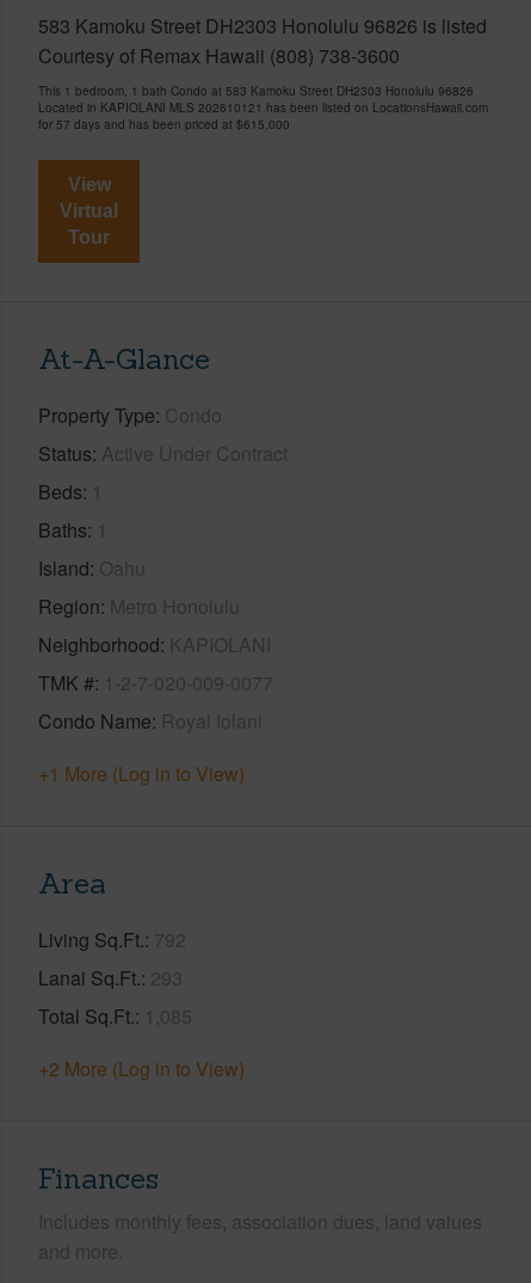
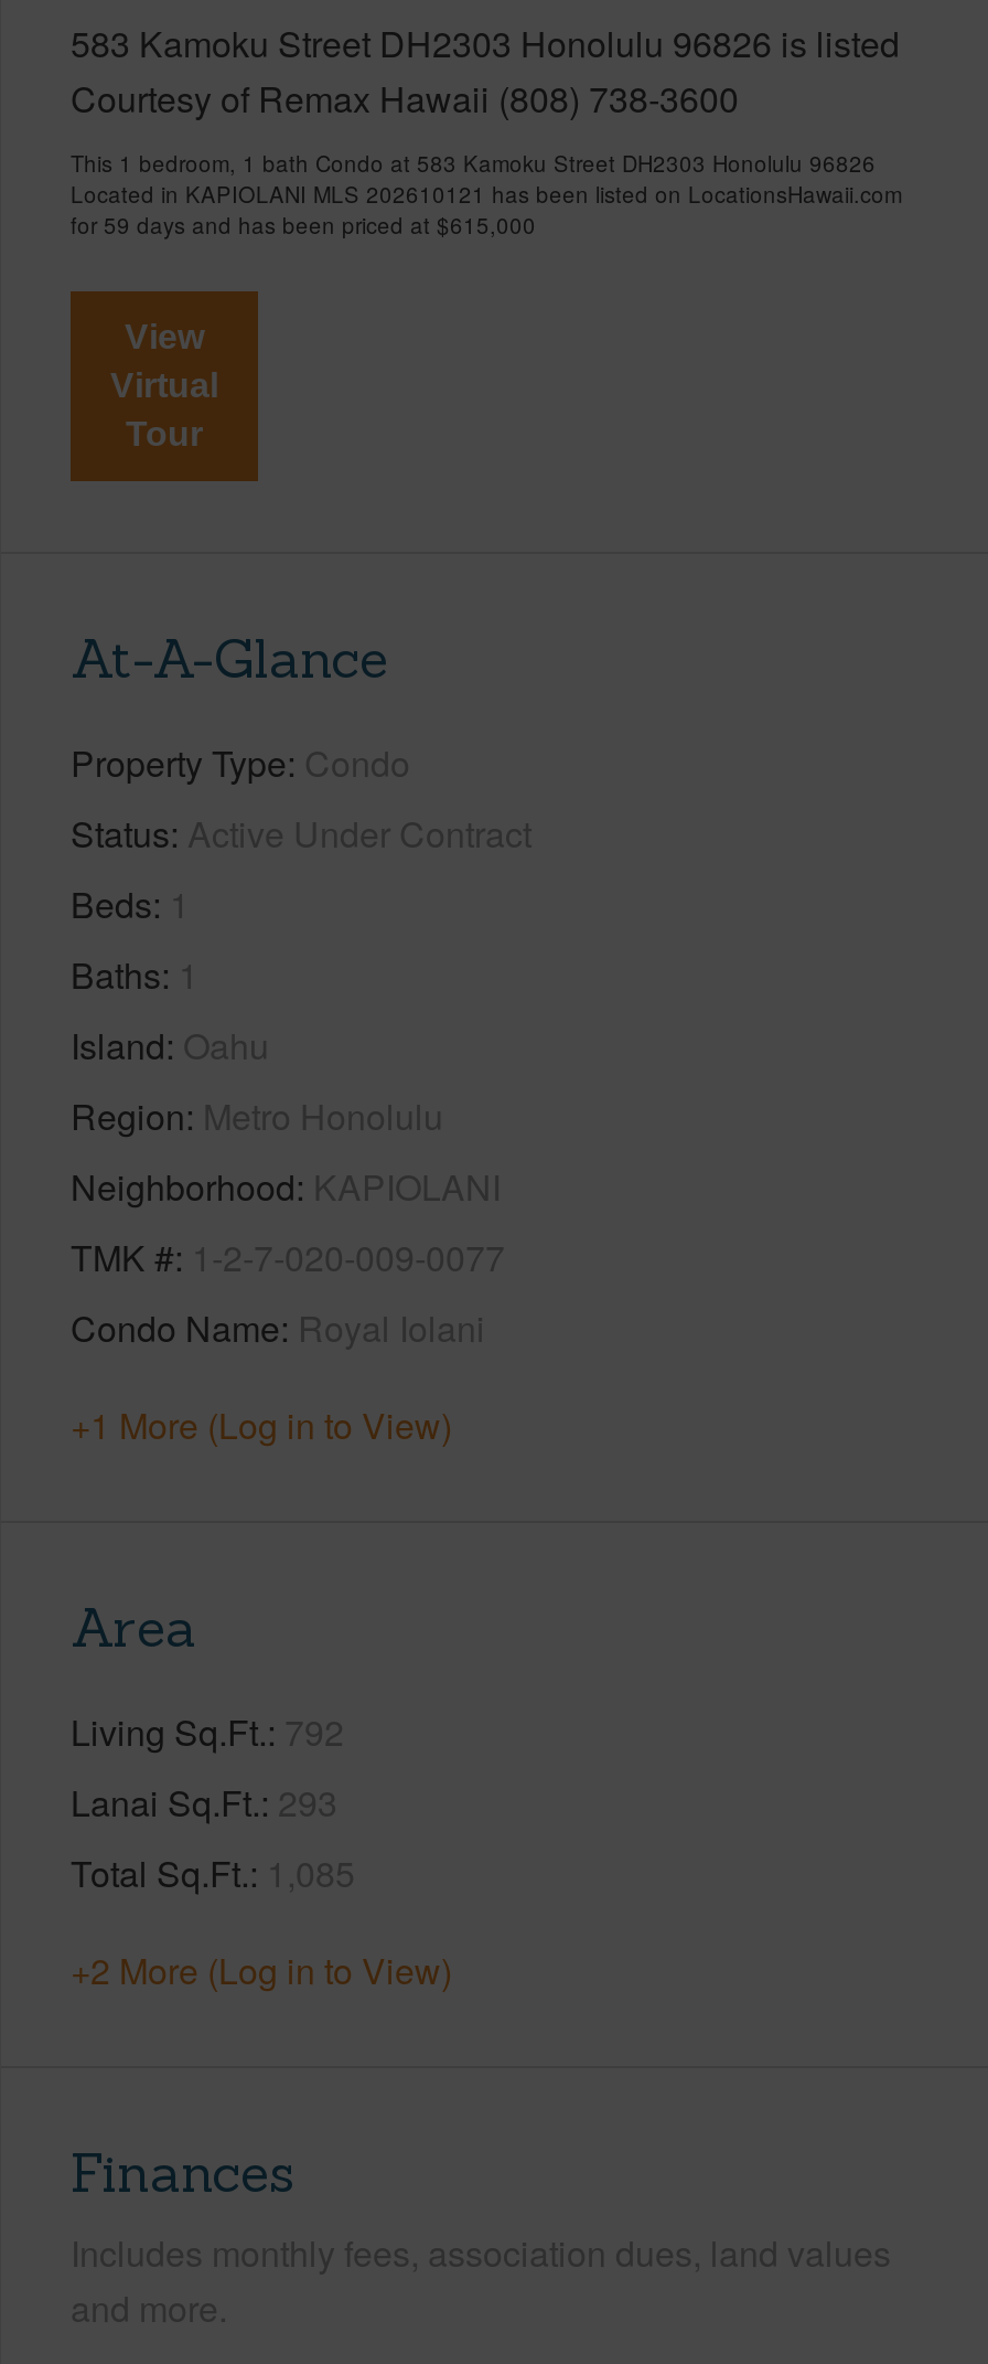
[38,116,290,133] for 57 days and has been priced at $615,000 -> [71,210,536,241] for 59 days and has been priced at $615,000

